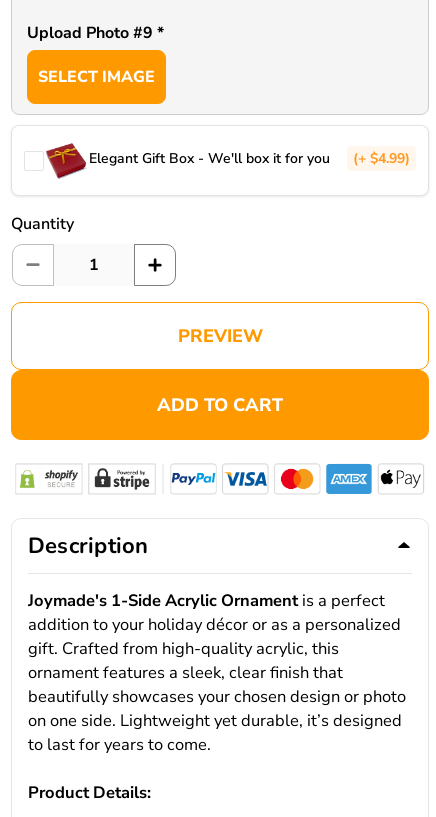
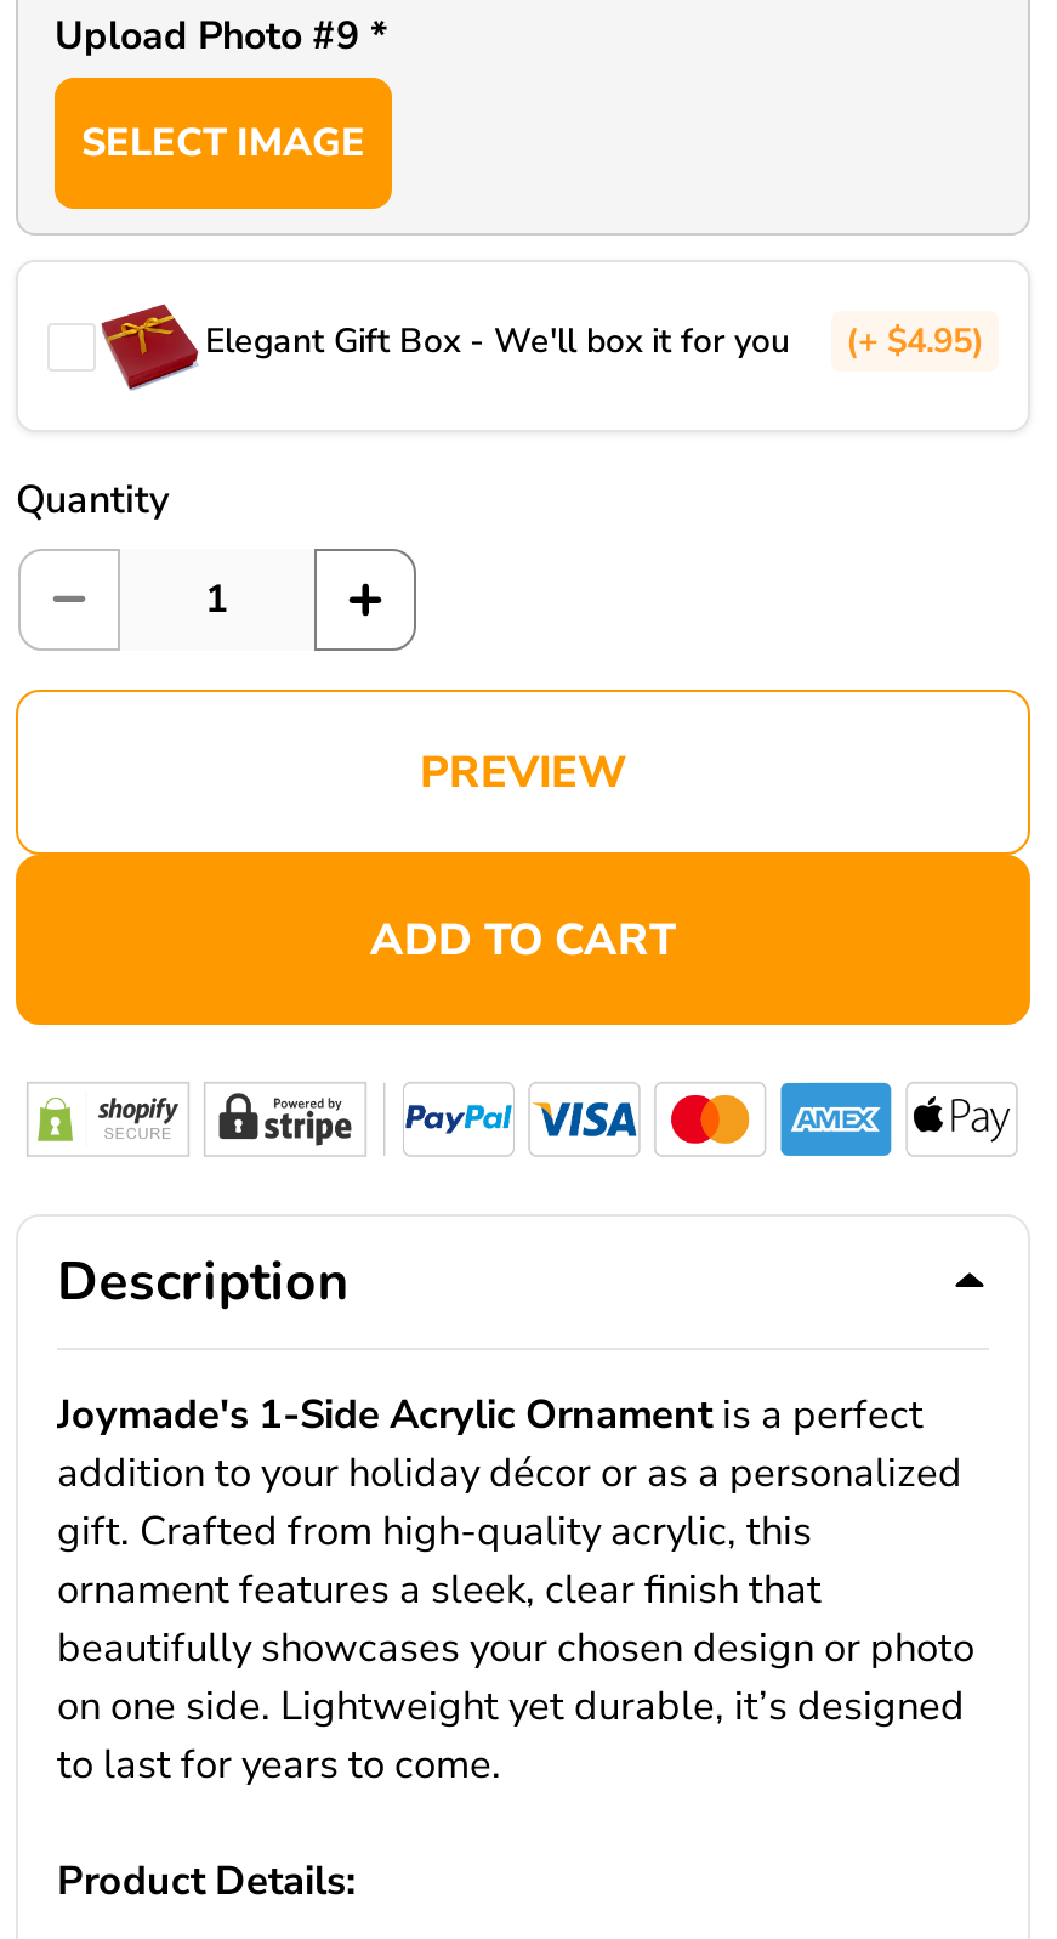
[89,149,410,168] Elegant Gift Box - We'll box it for you (+ $4.99) -> [205,318,984,364] Elegant Gift Box - We'll box it for you (+ $4.95)

